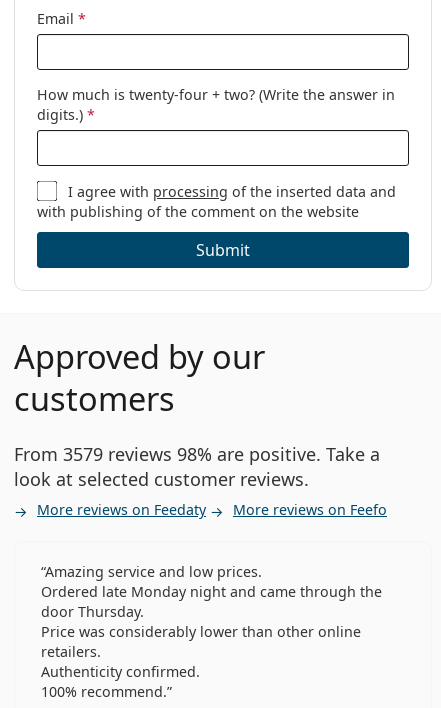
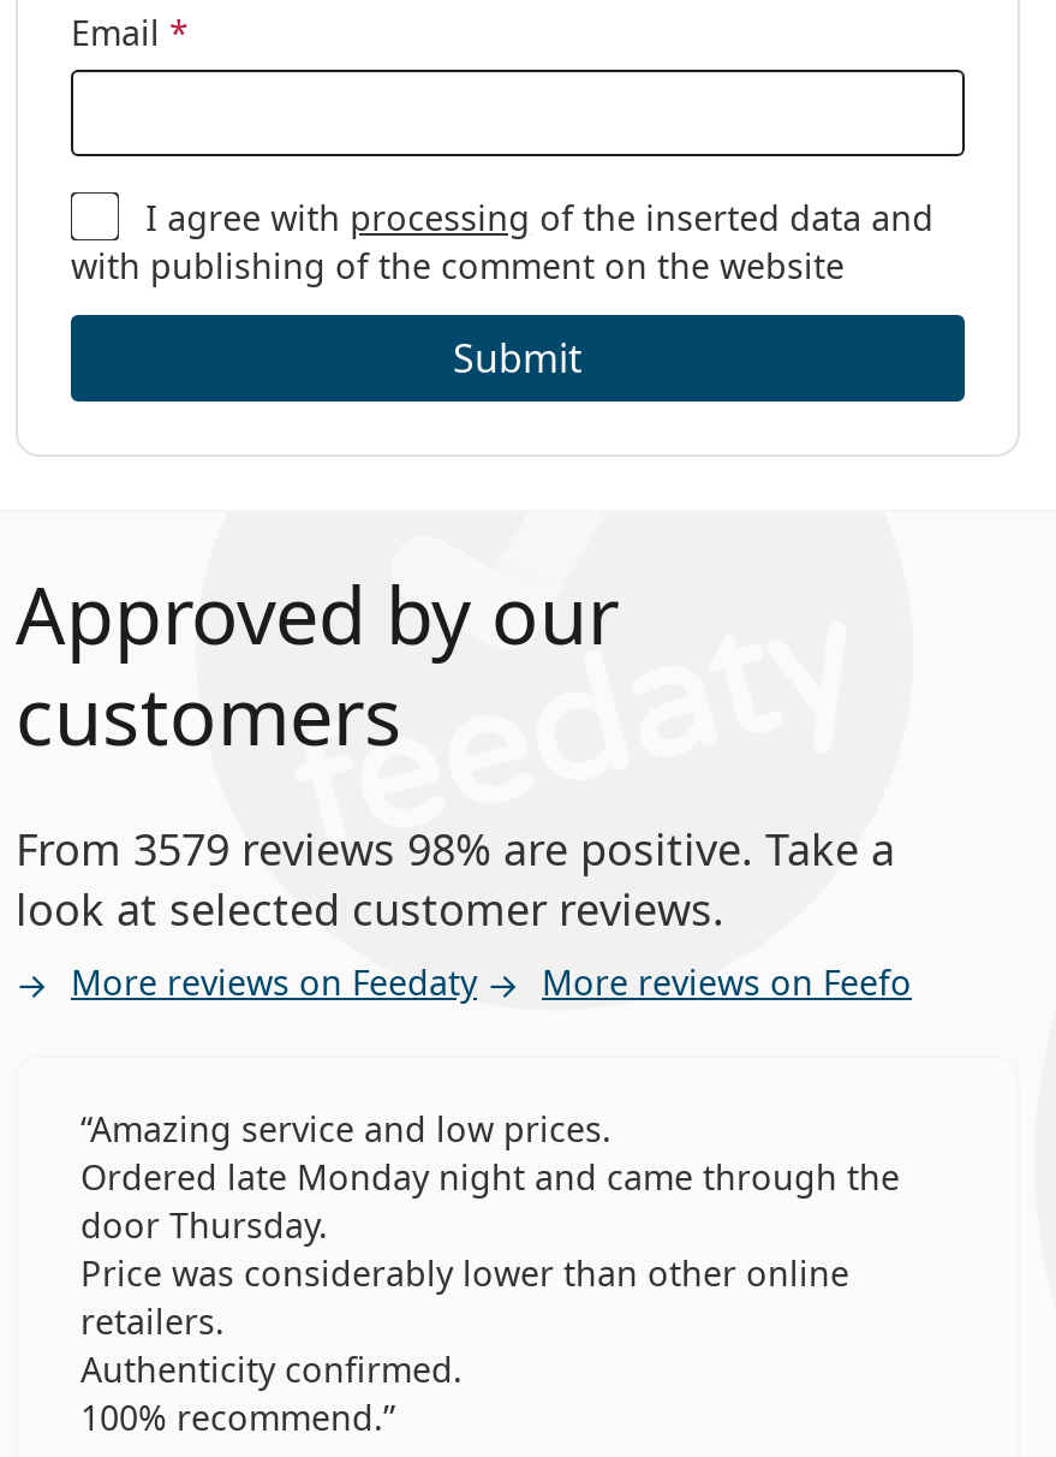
[37,85,395,124] How much is twenty-four + two? (Write the answer in | digits.) * -> none

